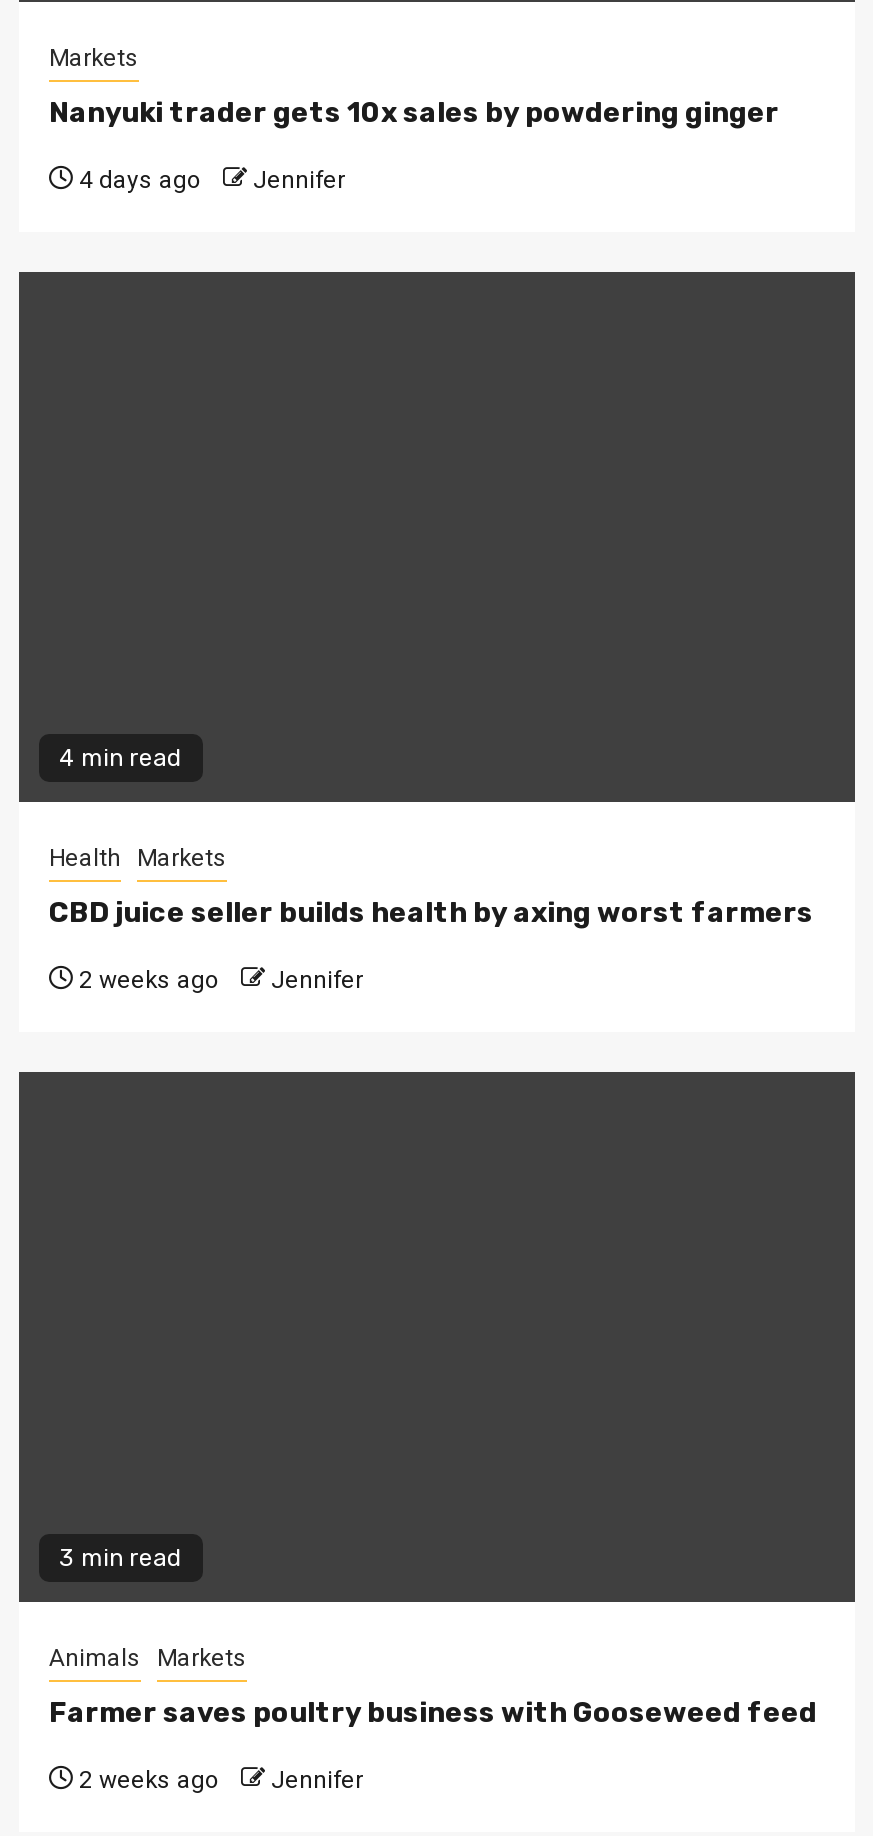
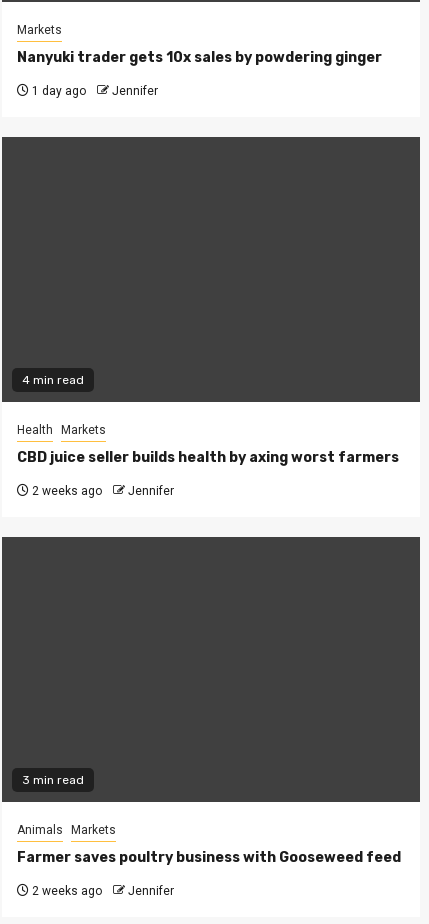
[73,167,345,195] 4 days ago Jennifer -> [29,84,158,98] 1 day ago Jennifer

